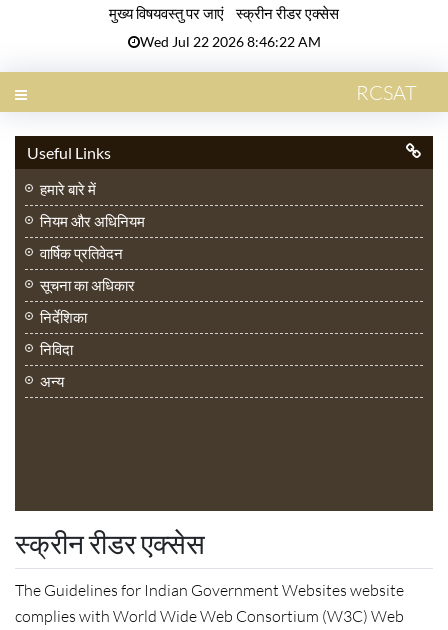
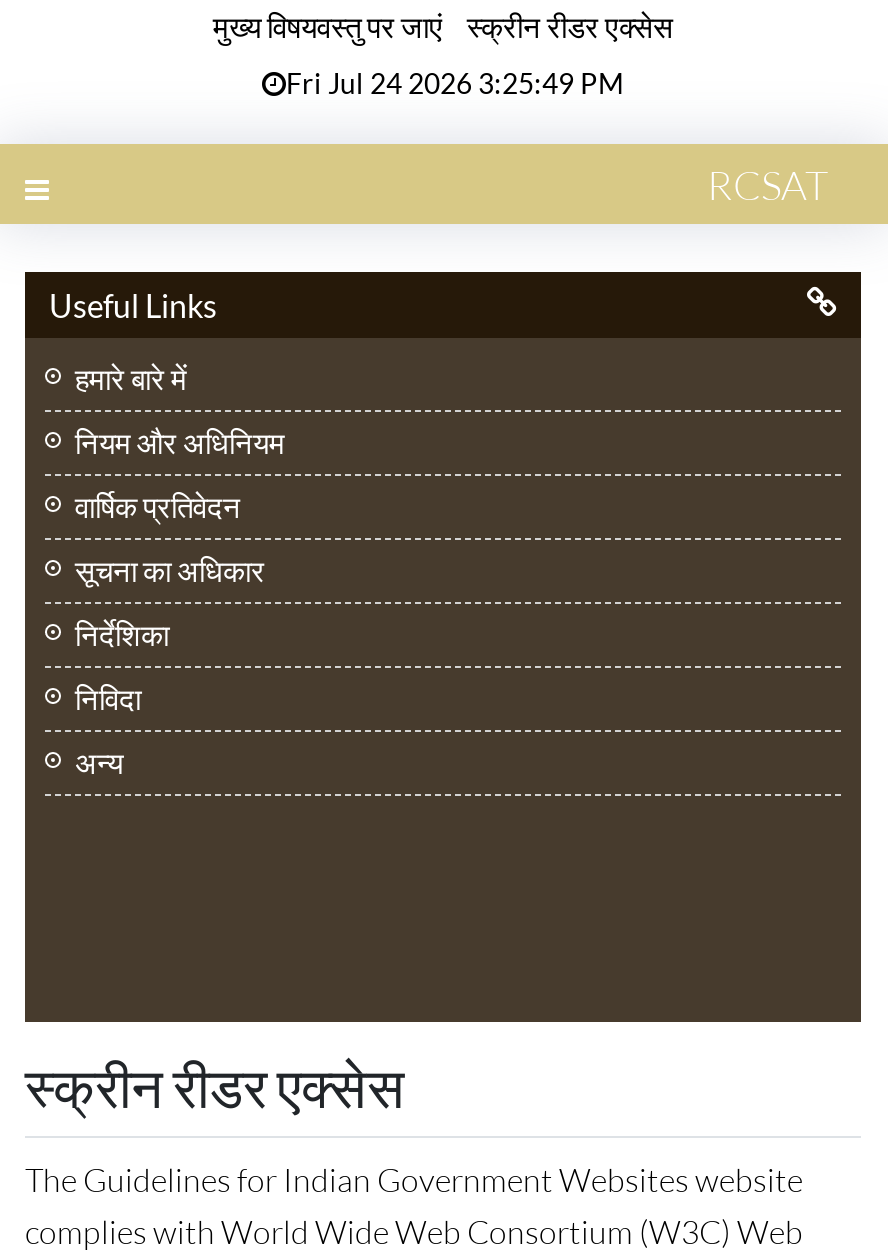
[139,33,320,50] Wed Jul 22 2026 8:46:22 AM -> [286,66,624,100] Fri Jul 24 2026 3:25:49 PM

